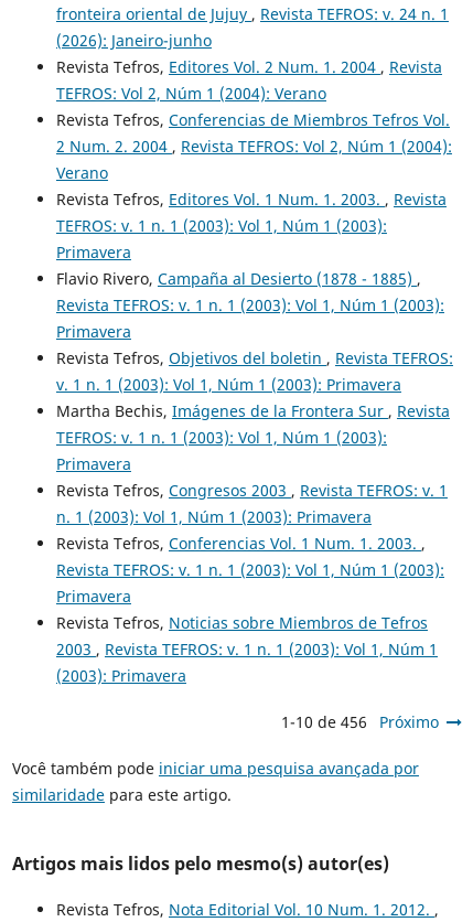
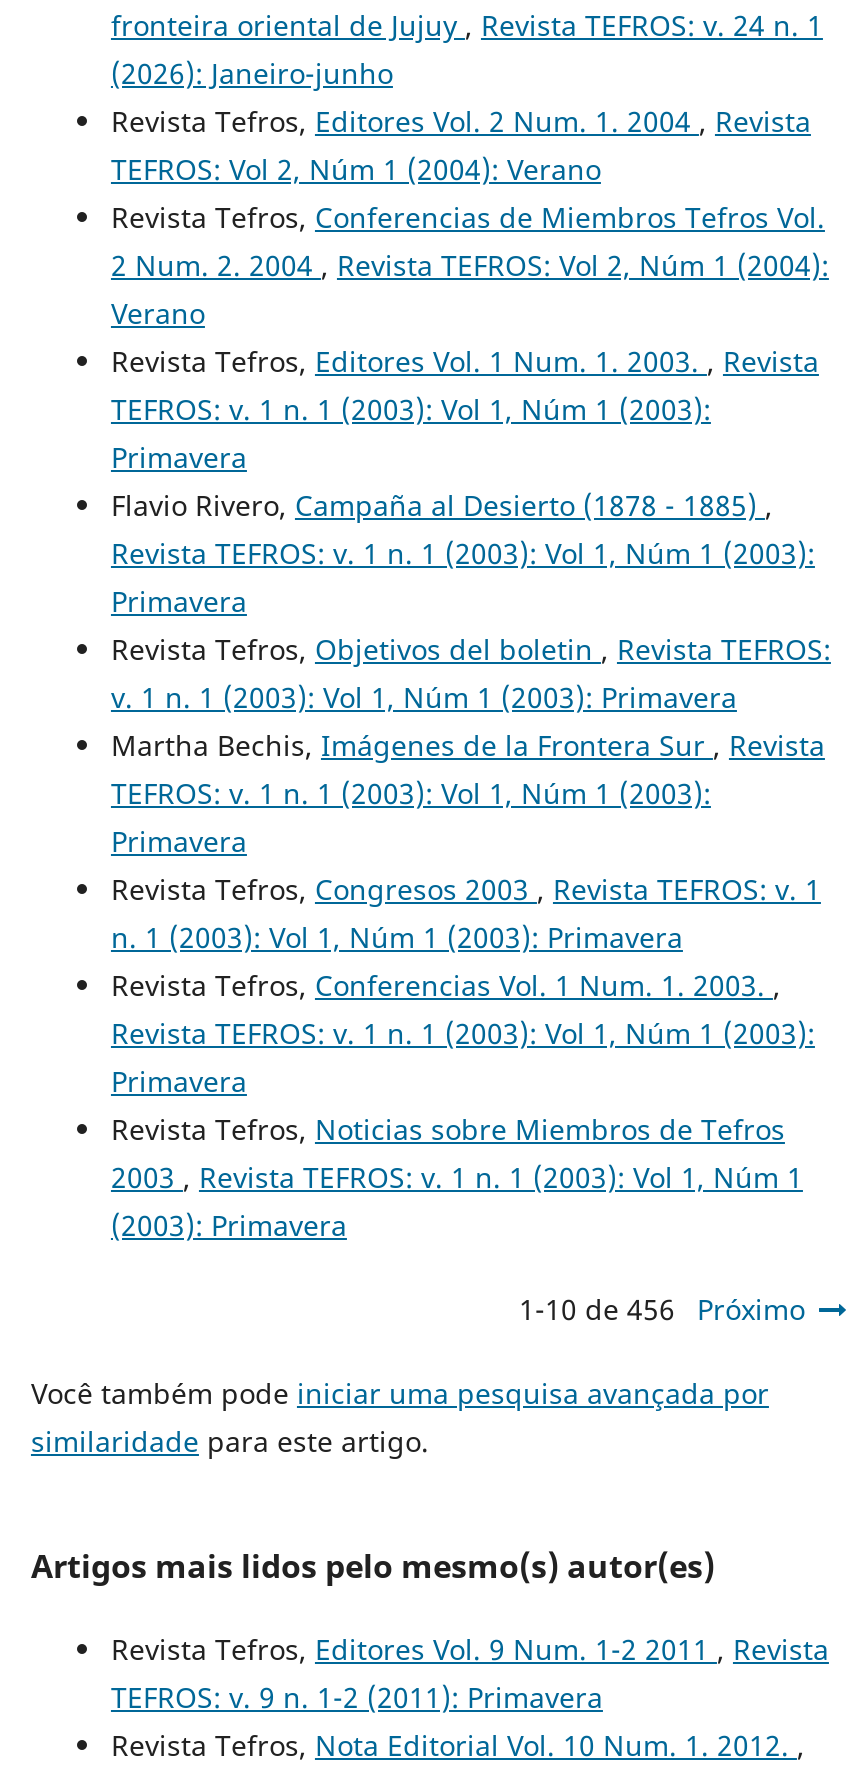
none -> [111,1630,829,1716] Revista Tefros, Editores Vol. 9 Num. 1-2 2011, Revista | TEFROS: v. 9 n. 1-2 (2011): Primavera

